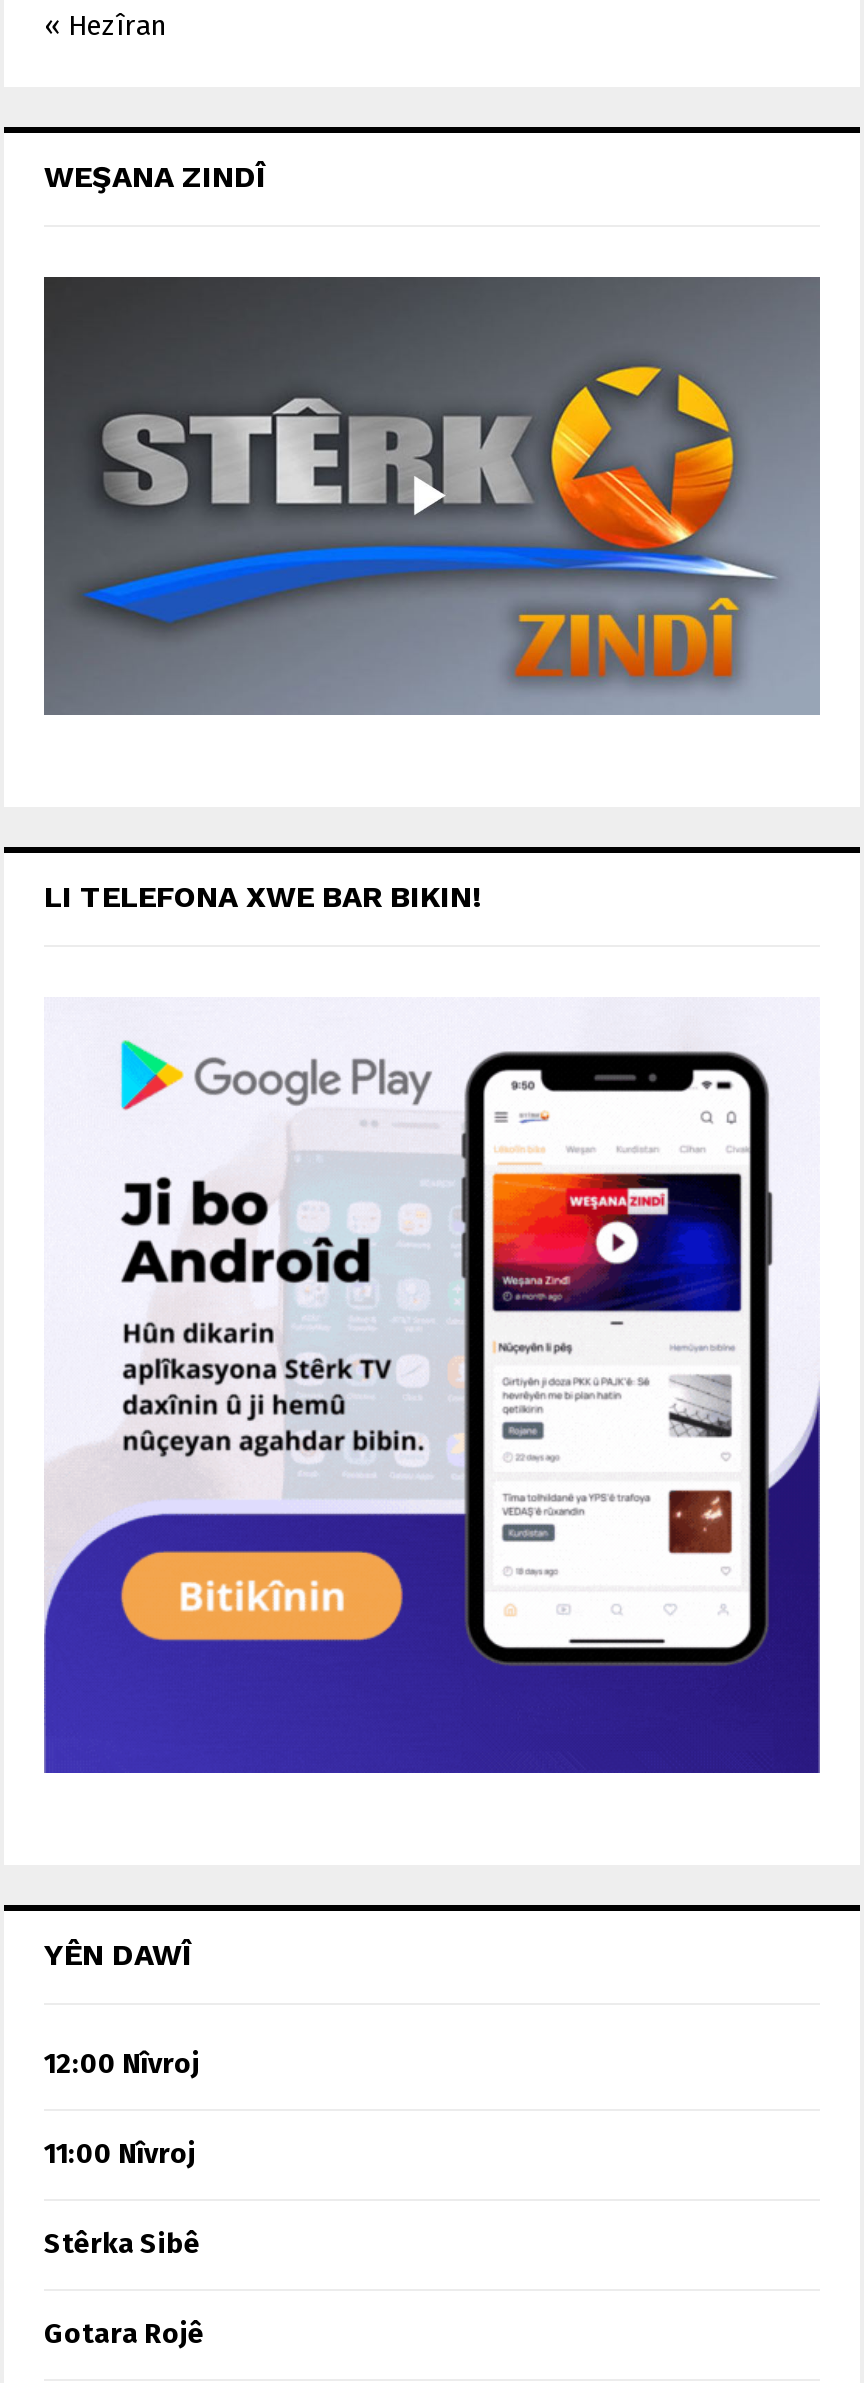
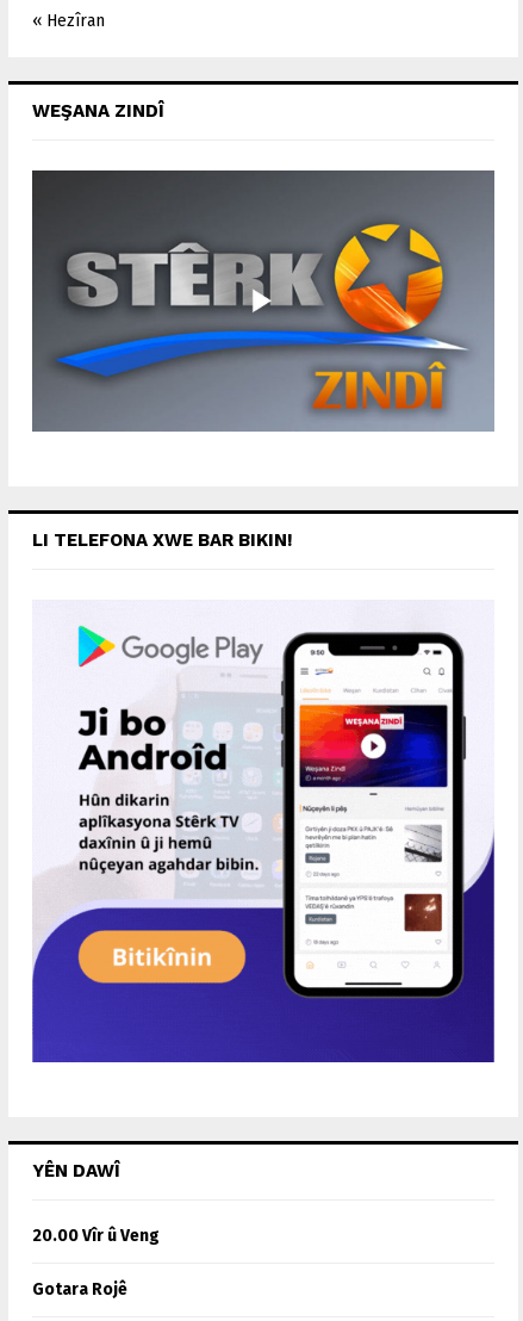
[44,2046,200,2260] 12:00 Nîvroj | 11:00 Nîvroj | Stêrka Sibê -> [32,1225,160,1245] 20.00 Vîr û Veng

